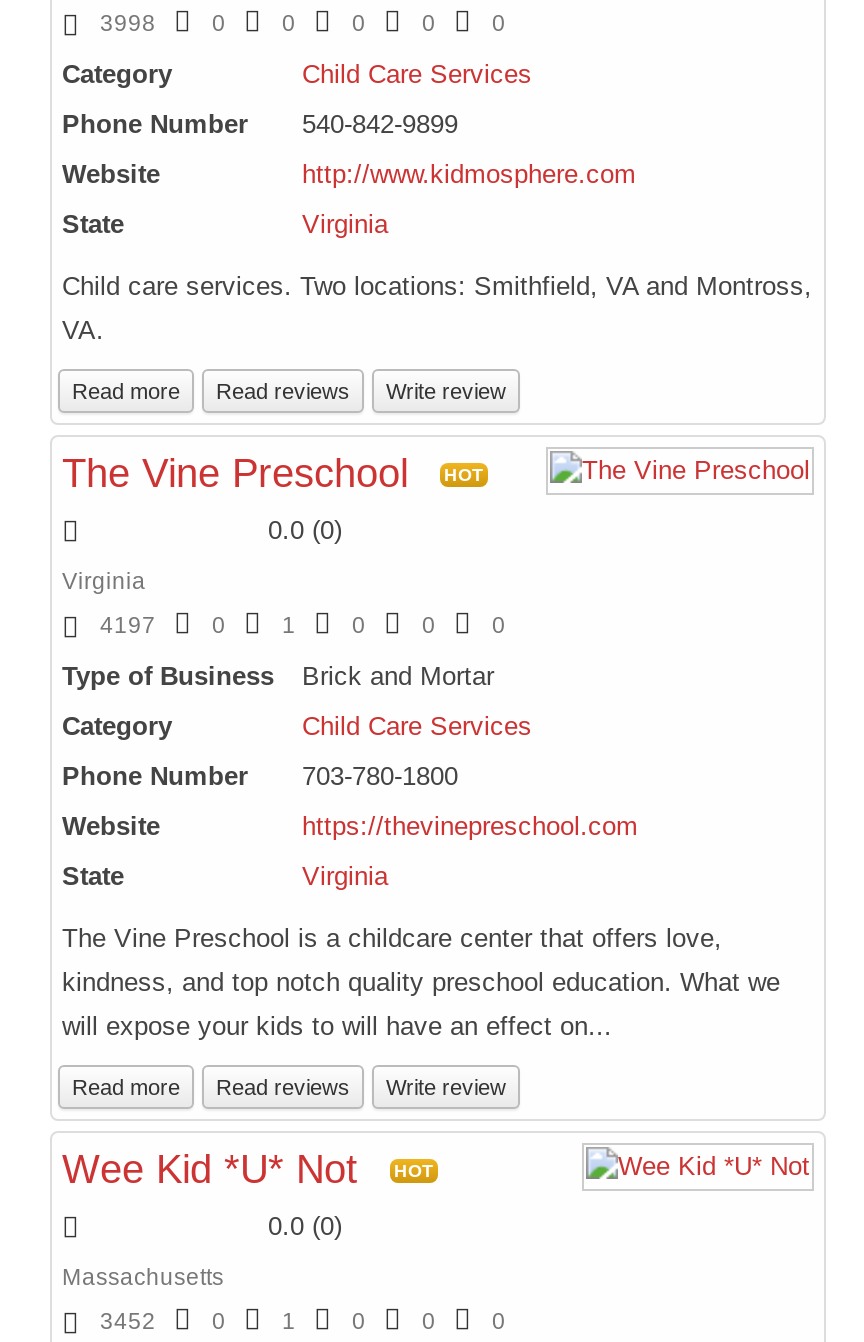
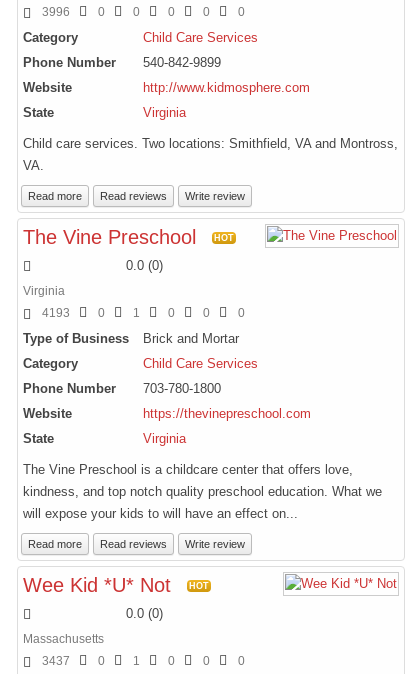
[100,9,156,35] 3998 -> [42,5,70,18] 3996
[100,611,156,637] 4197 -> [42,306,70,319] 4193
[100,1307,156,1333] 3452 -> [42,654,70,667] 3437

